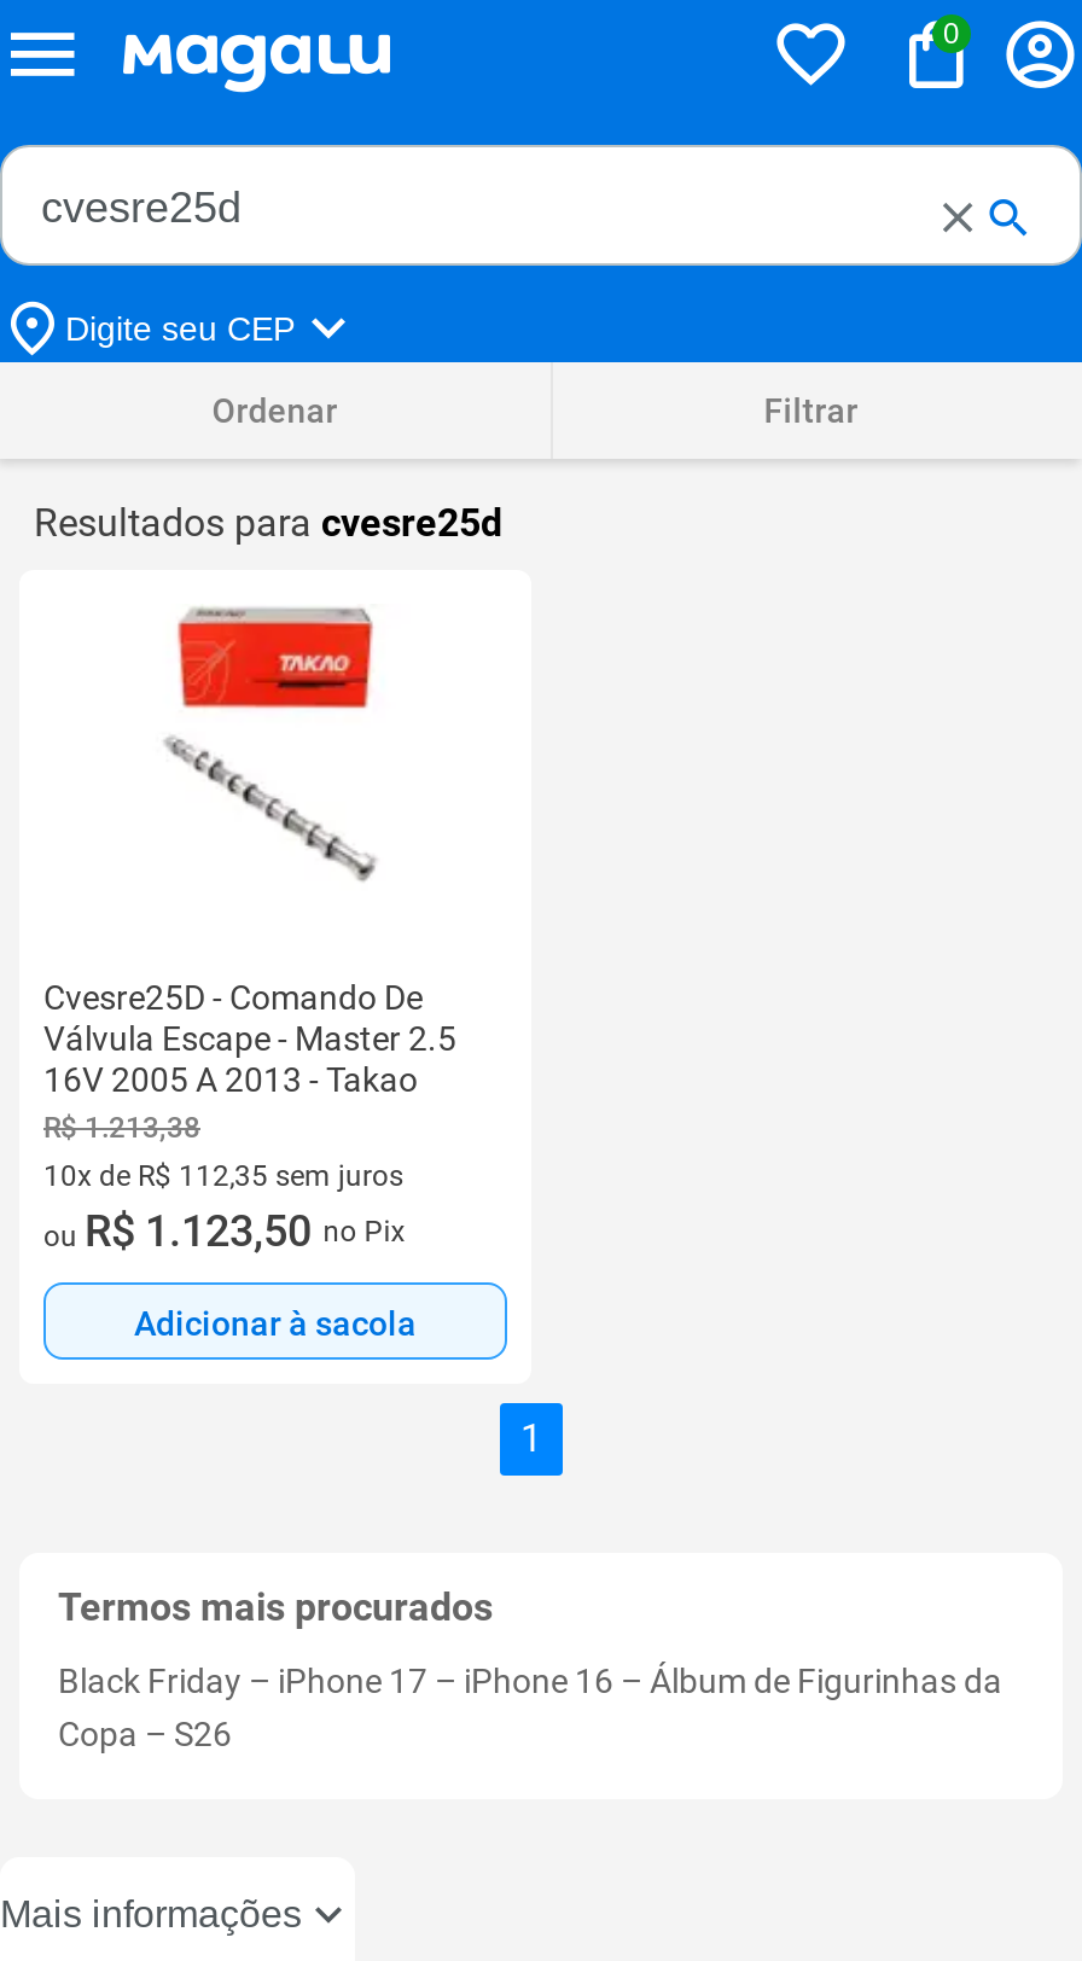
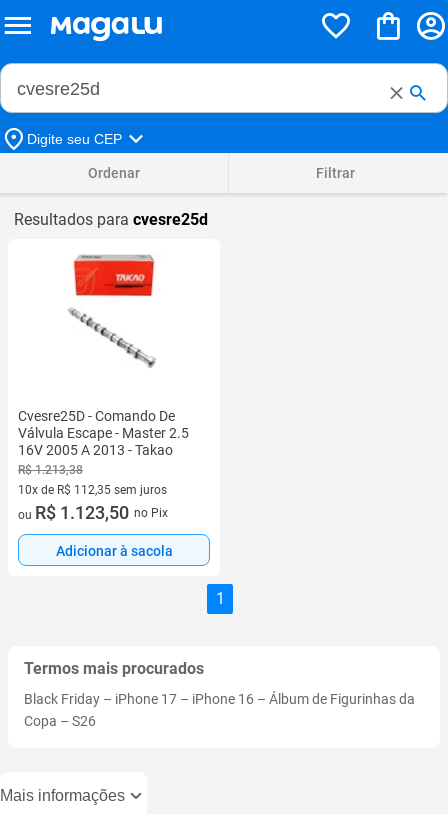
[943,17,960,51] 0 -> none

